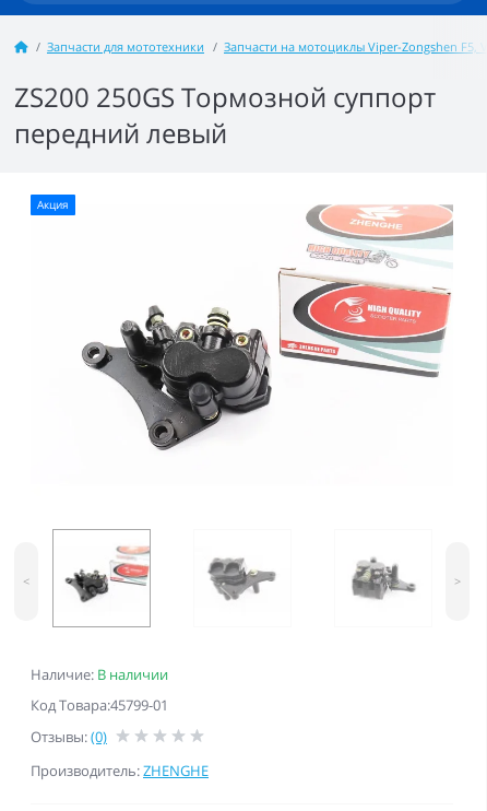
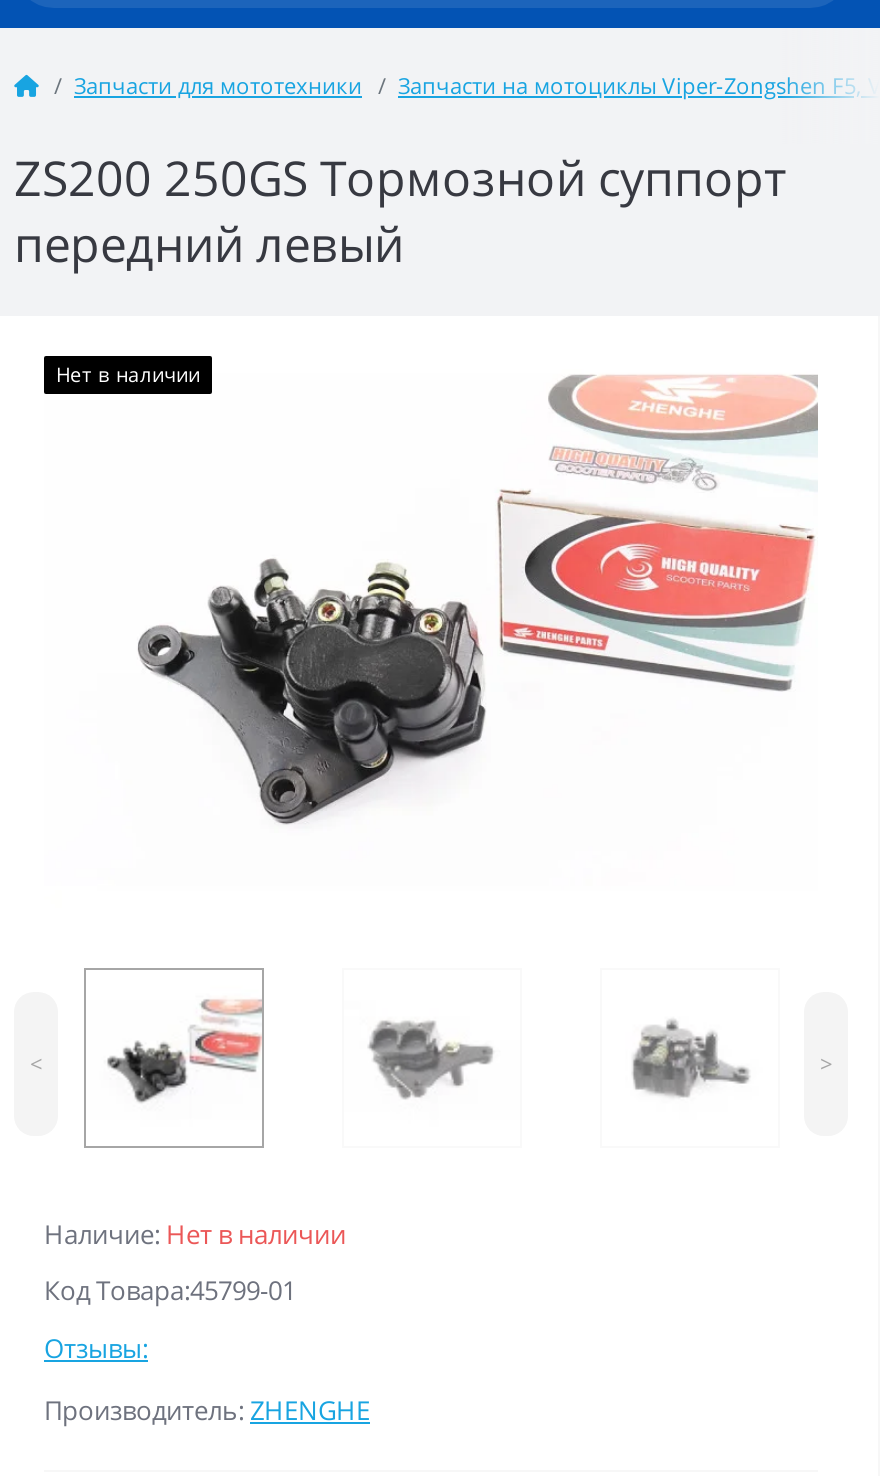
[37,197,69,212] Акция -> [56,360,200,388] Нет в наличии
[31,665,168,685] Наличие: В наличии -> [44,1217,346,1253] Наличие: Нет в наличии
[31,727,107,747] Отзывы:(0) -> [44,1331,148,1367] Отзывы:

